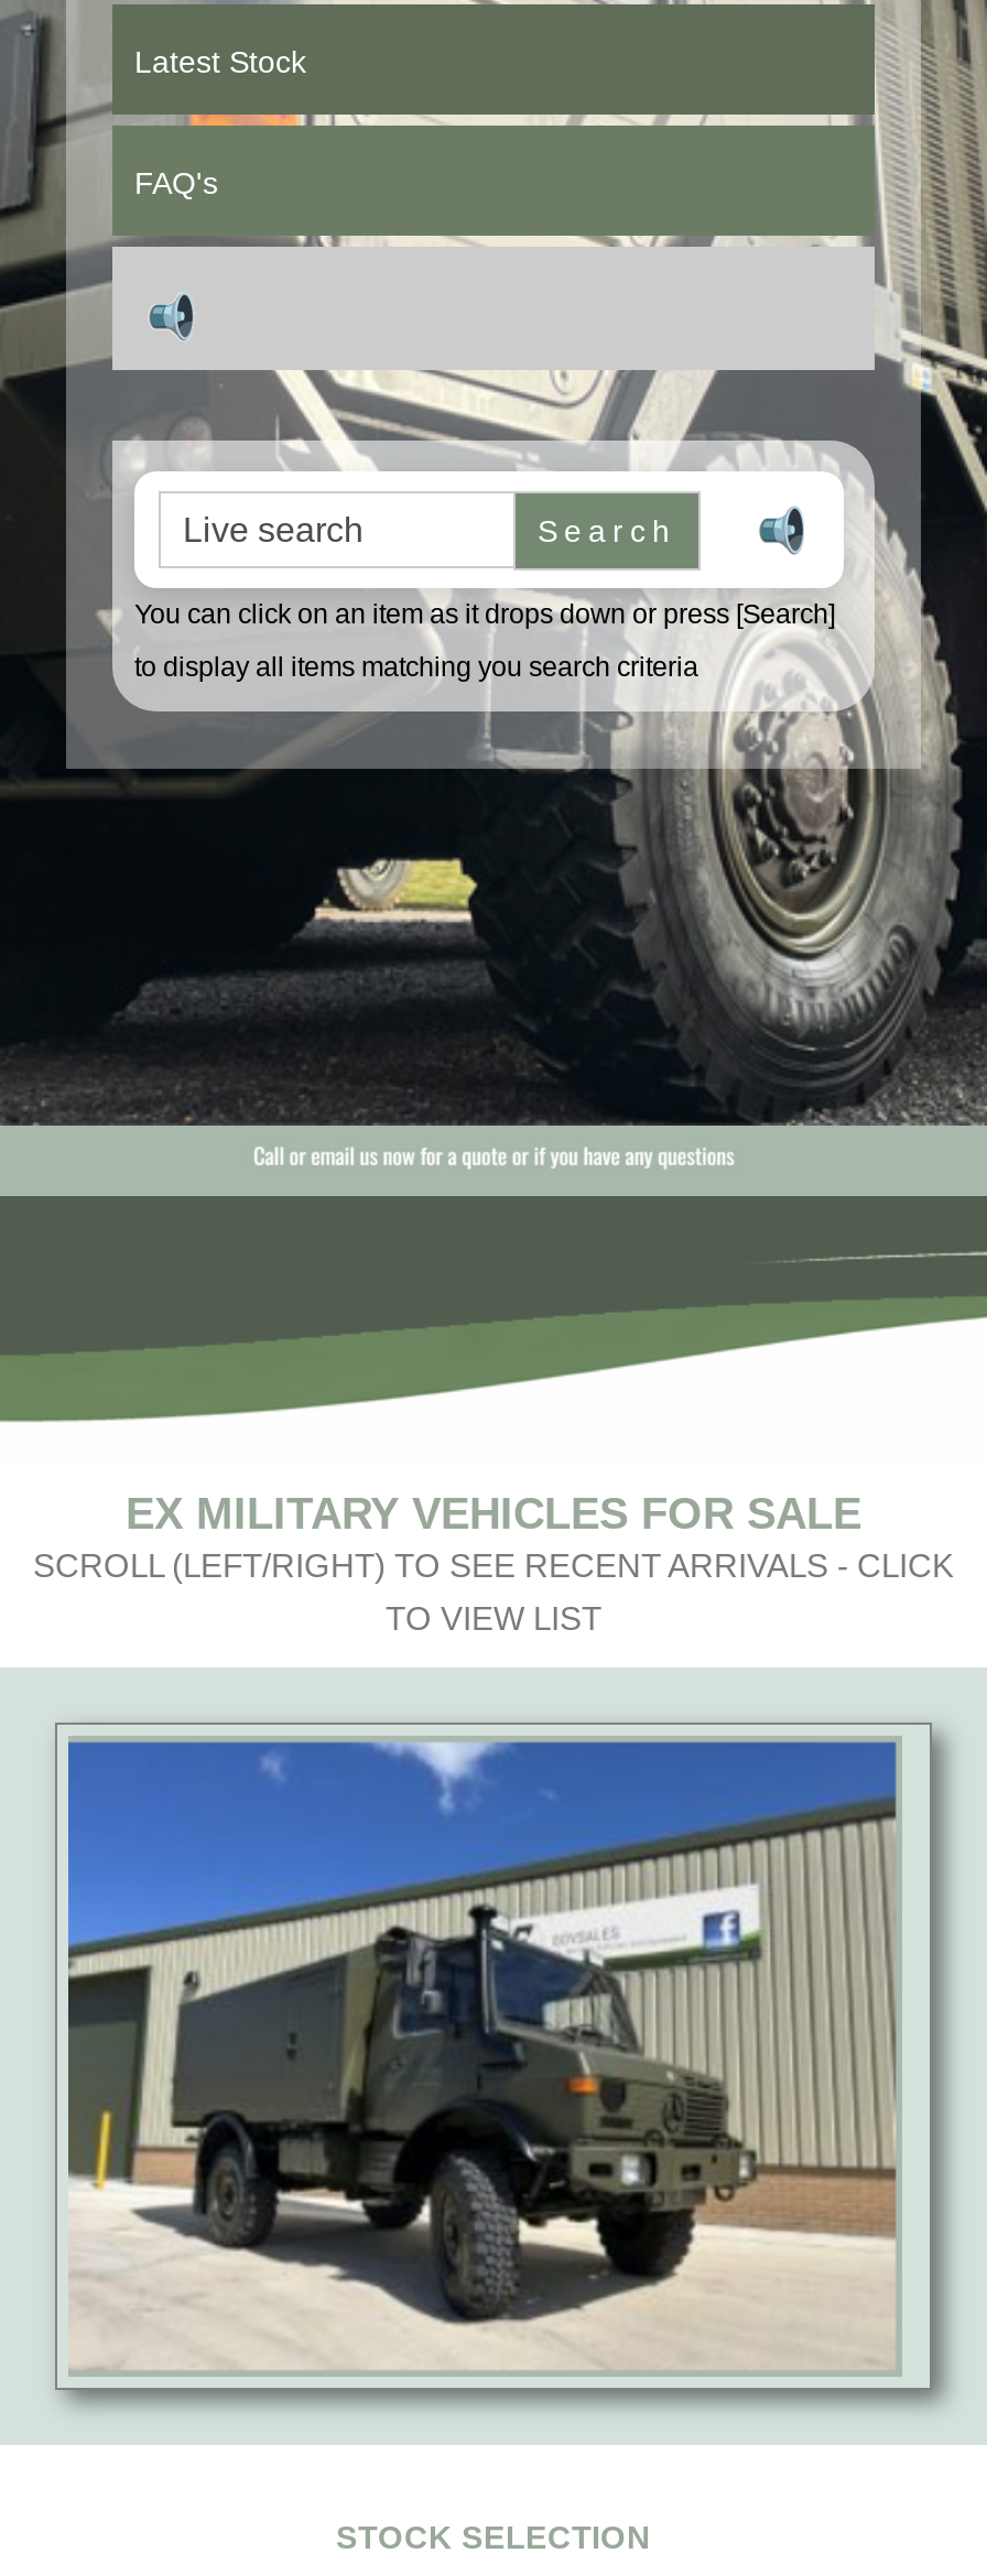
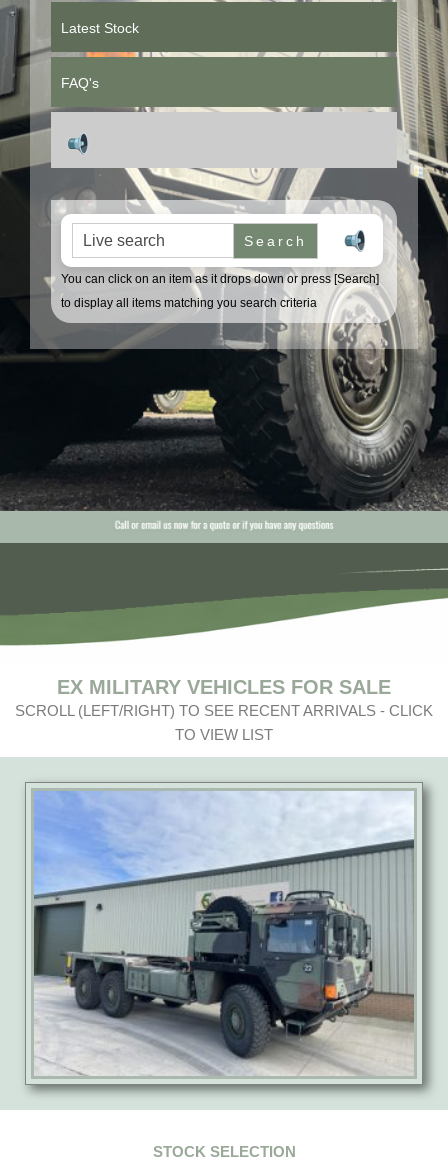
[68,1740,916,2375] [image] -> [31,788,417,1079] [image]

